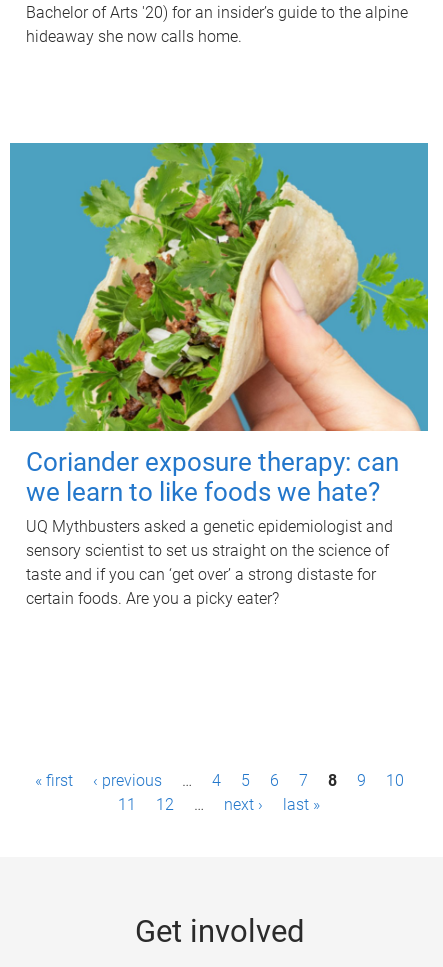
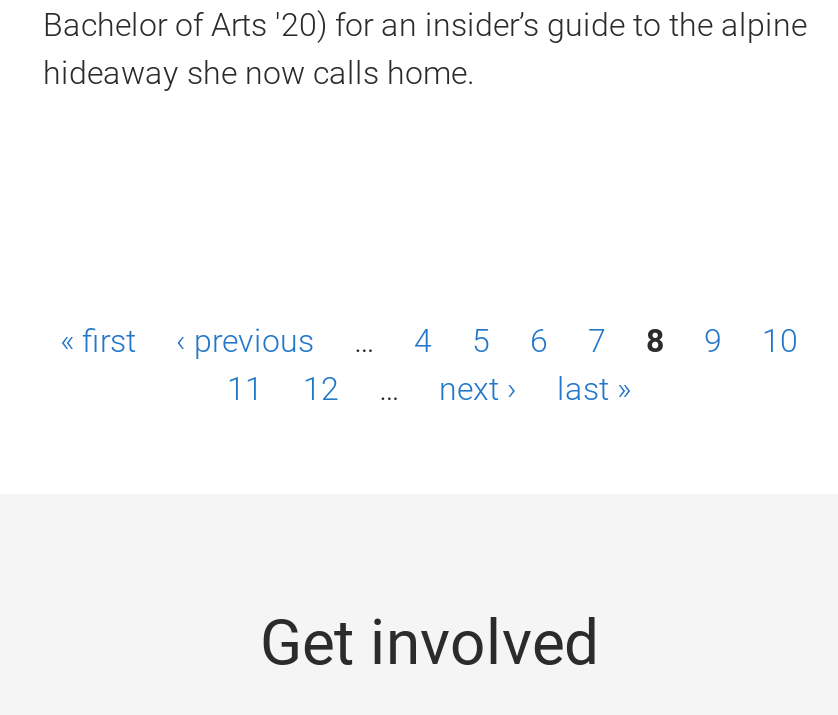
[9,142,429,608] [image] | Coriander exposure therapy: can | we learn to like foods we hate? | UQ Mythbusters asked a genetic epidemiologist and | sensory scientist to set us straight on the science of | taste and if you can ‘get over’ a strong distaste for | certain foods. Are you a picky eater? -> none

